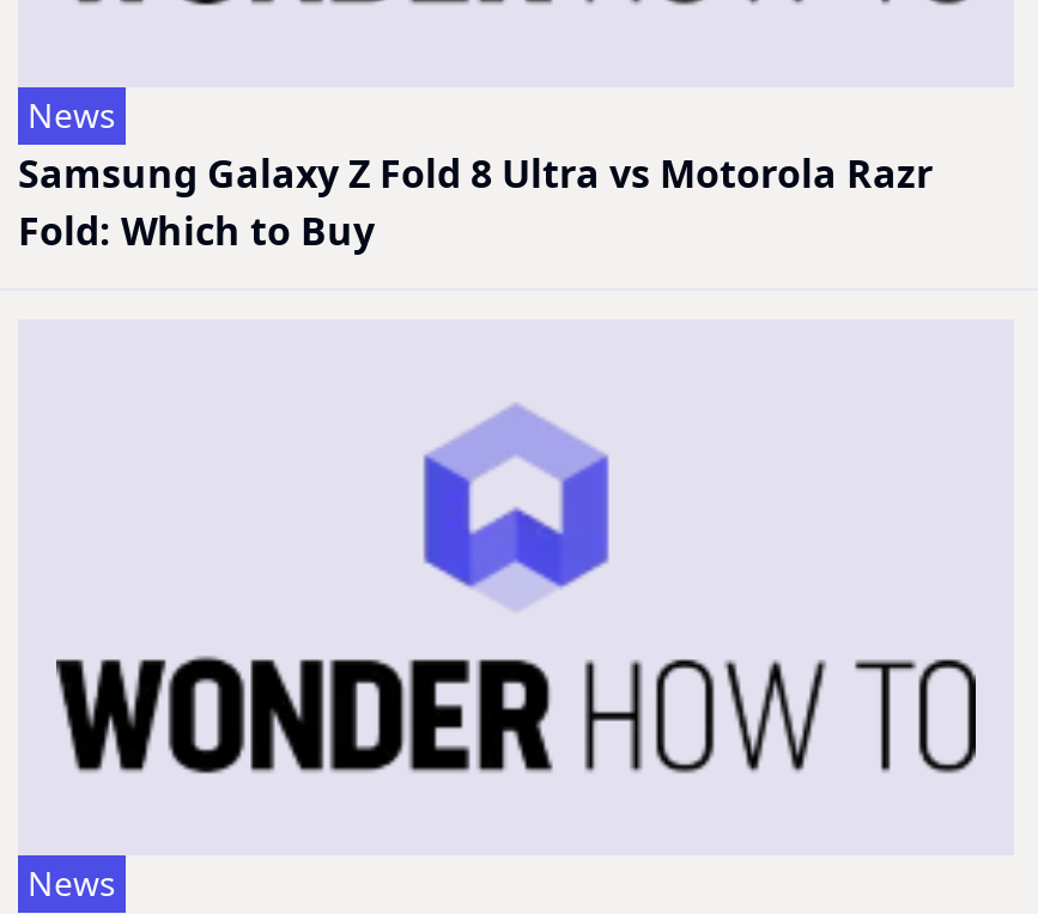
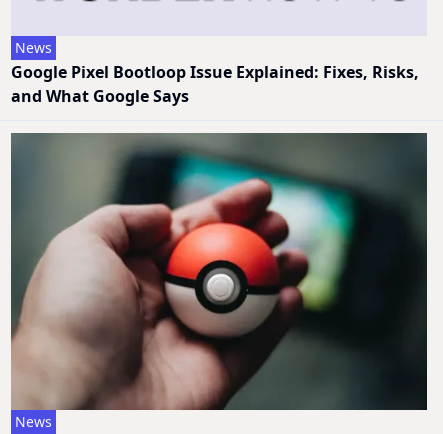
[18,146,933,256] Samsung Galaxy Z Fold 8 Ultra vs Motorola Razr | Fold: Which to Buy -> [11,61,419,107] Google Pixel Bootloop Issue Explained: Fixes, Risks, | and What Google Says
[18,318,1014,857] [image] -> [10,132,428,411] [image]

